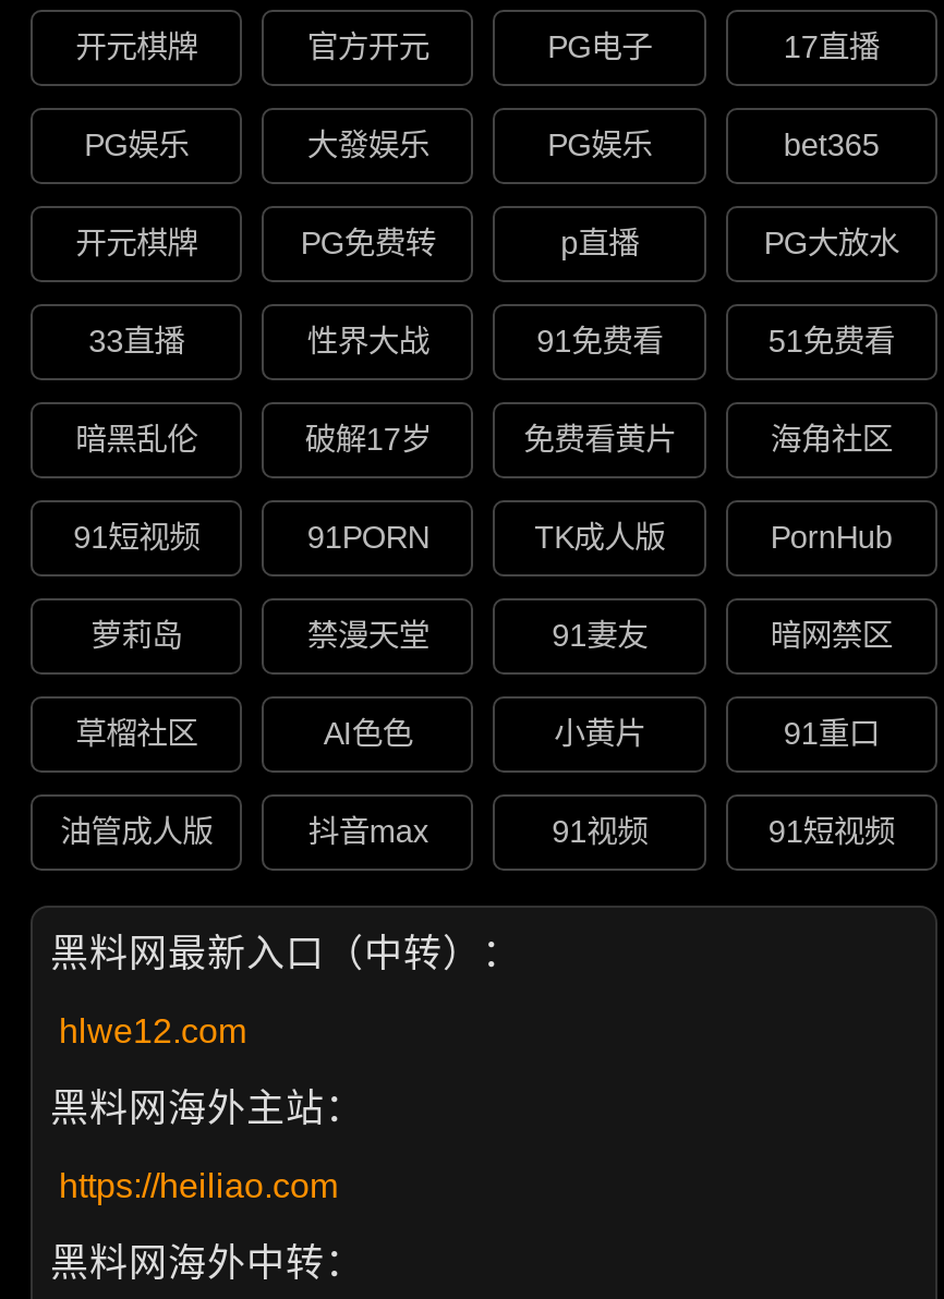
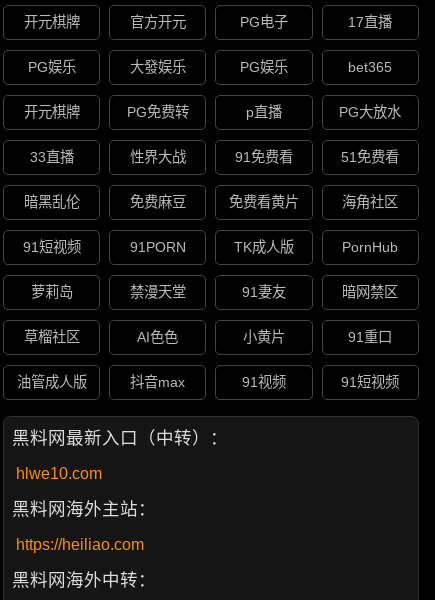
[305,423,431,457] 破解17岁 -> [130,194,186,210] 免费麻豆
[59,1012,246,1049] hlwe12.com -> [16,465,102,482] hlwe10.com

